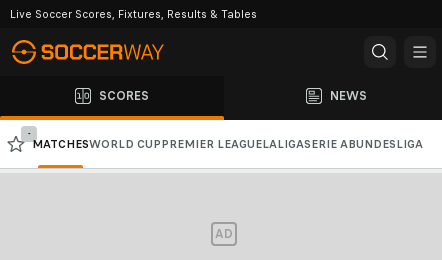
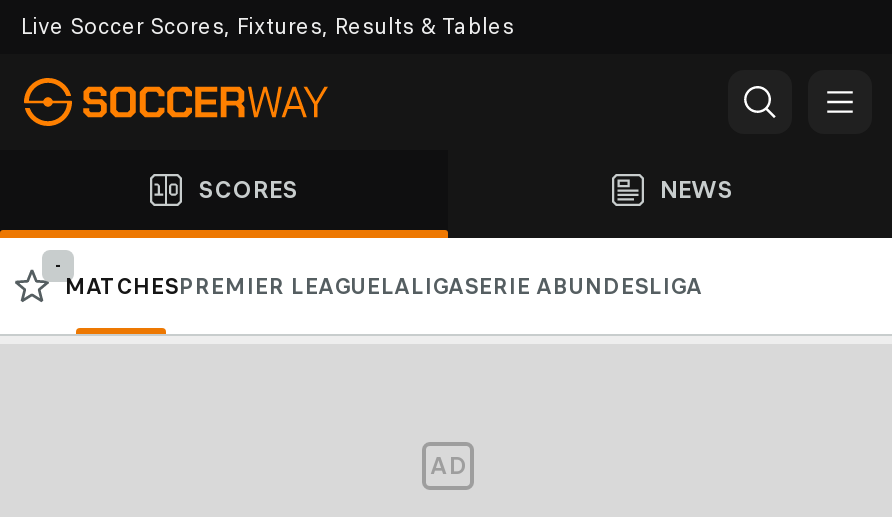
[32,137,423,151] MATCHESWORLD CUP PREMIER LEAGUELALIGASERIE A BUNDESLIGA -> [64,272,702,300] MATCHESPREMIER LEAGUELALIGASERIE ABUNDESLIGA

